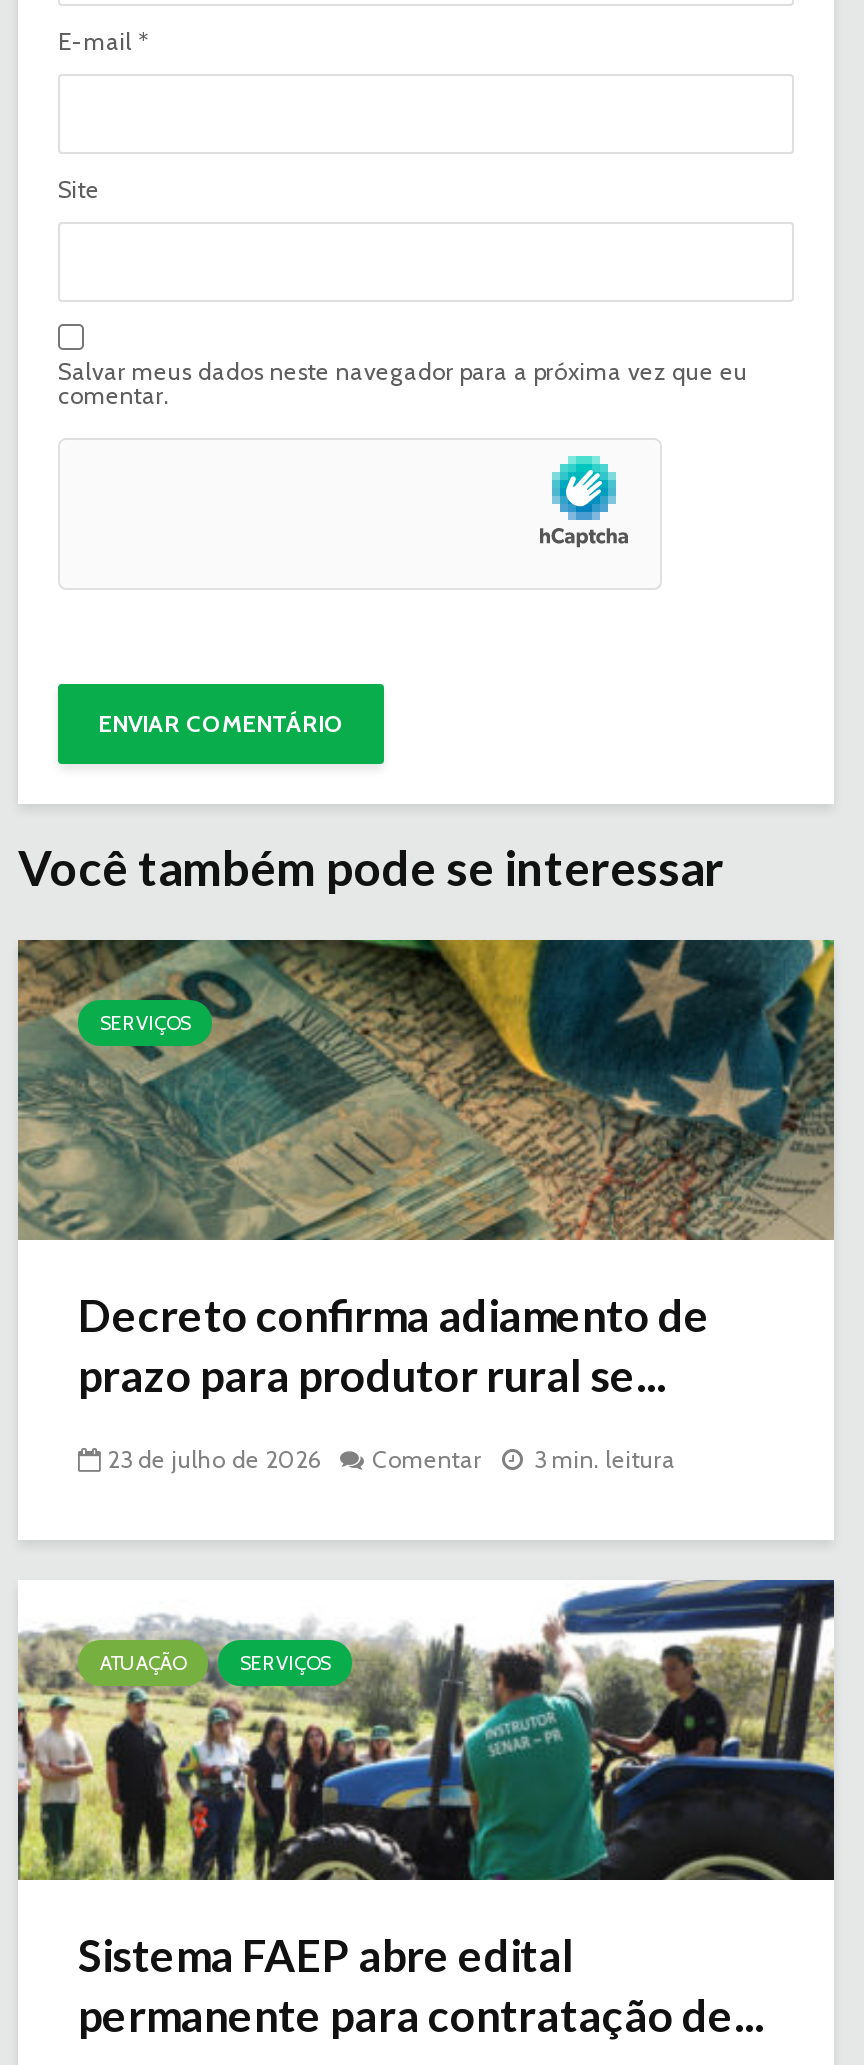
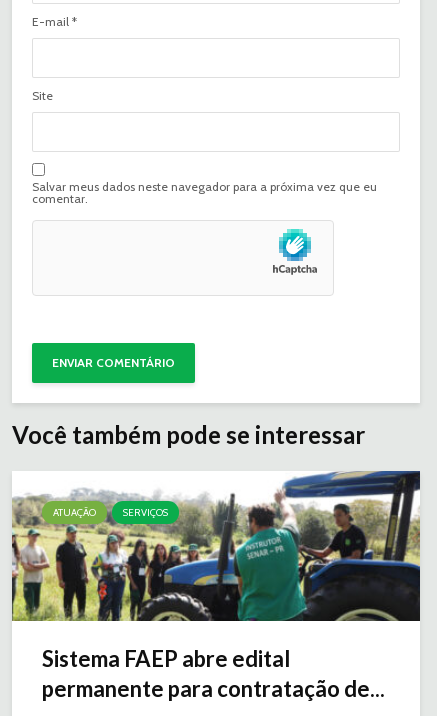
[16,938,836,1242] [image] | SERVIÇOS -> none
[78,1288,710,1474] Decreto confirma adiamento de | prazo para produtor rural se... | 23 de julho de 2026 | Comentar | 3 min. leitura -> none

